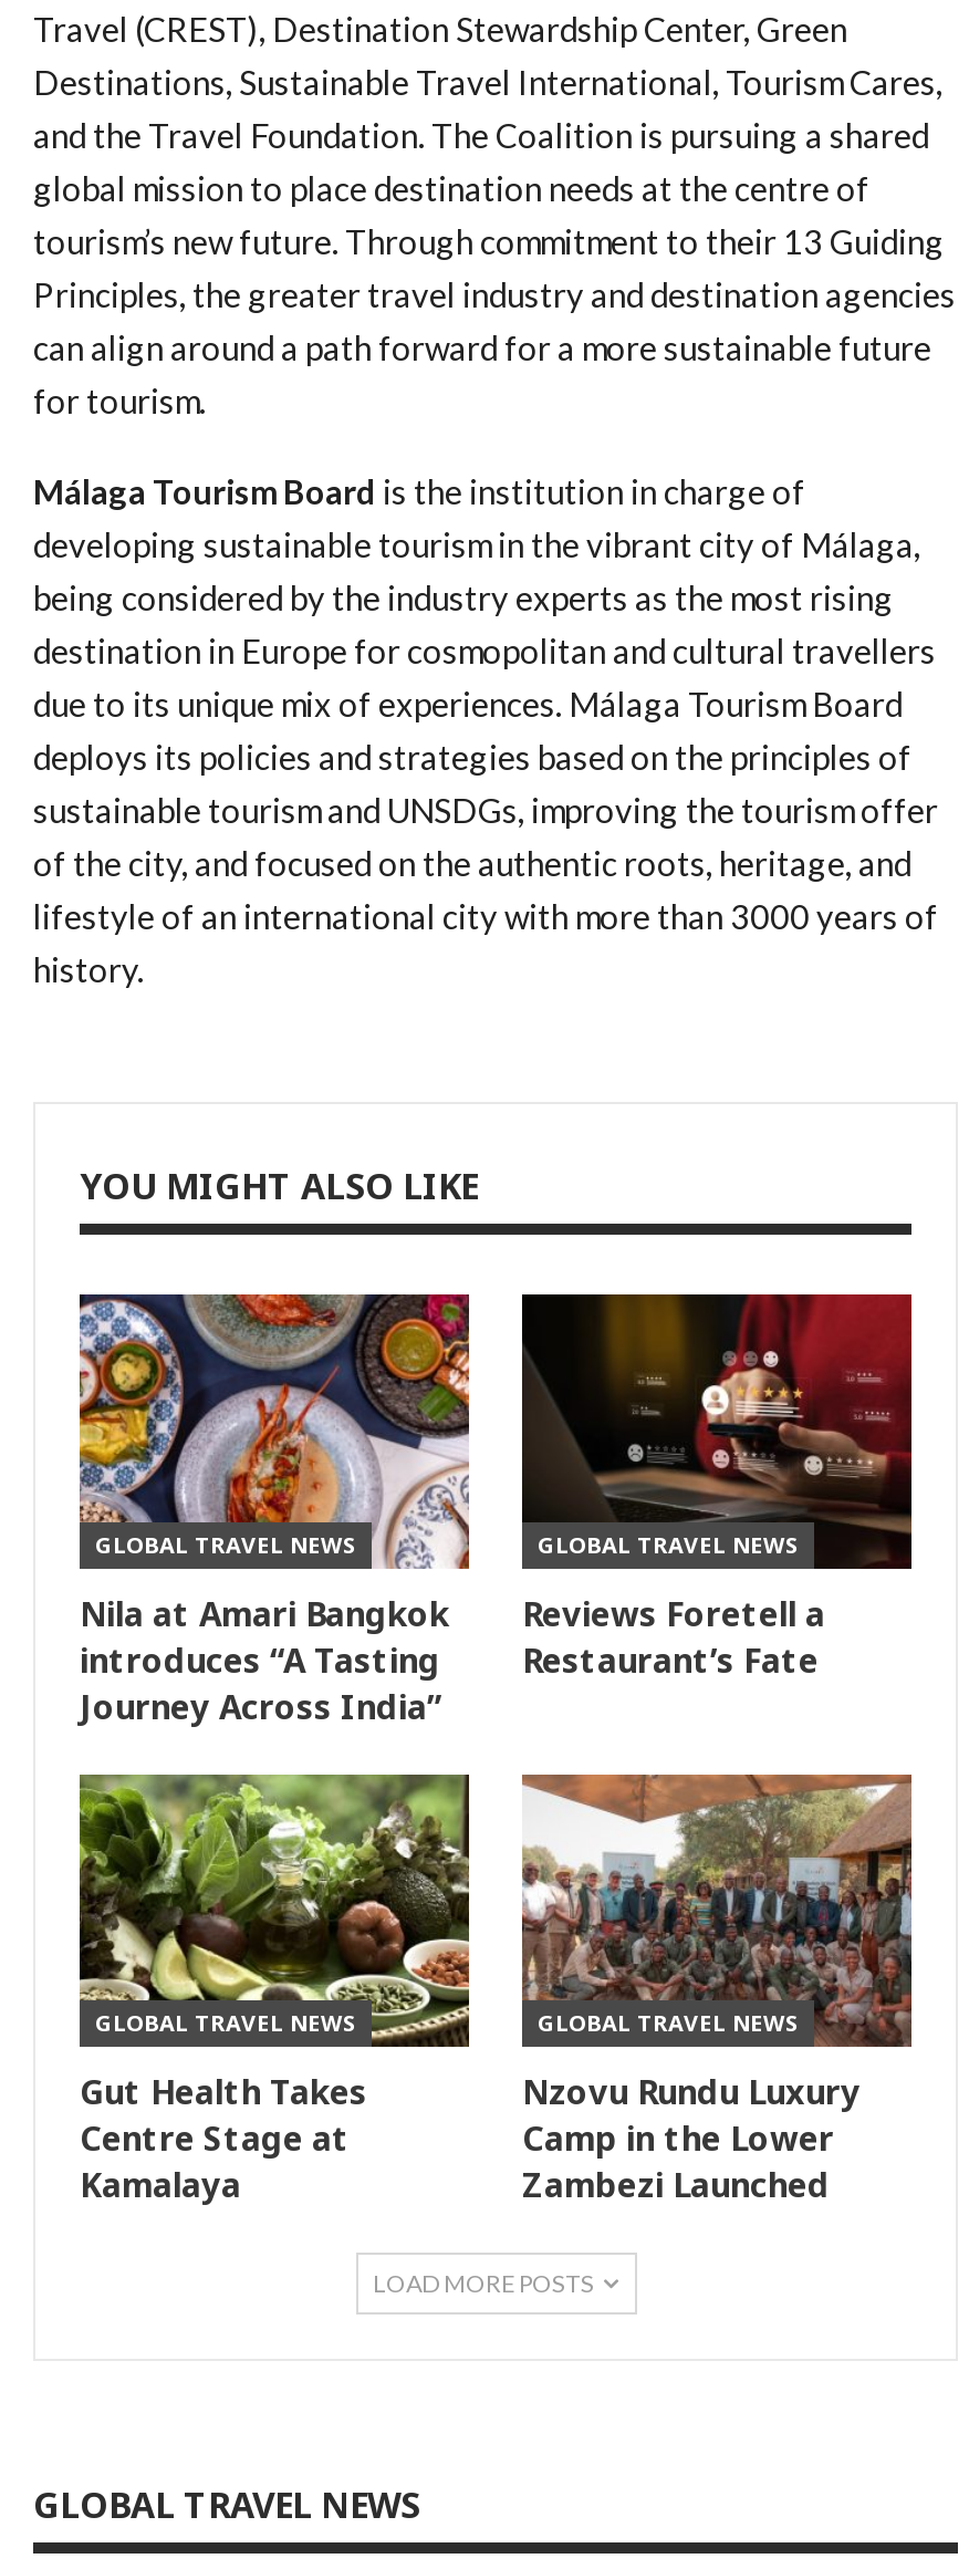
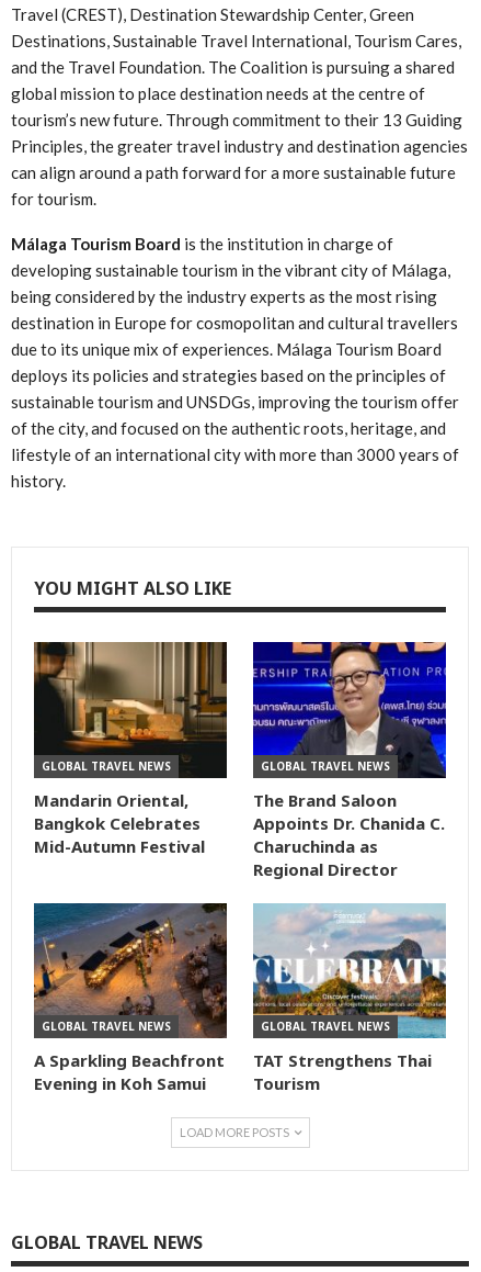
[77,1292,471,1727] [image] | Nila at Amari Bangkok | introduces “A Tasting | Journey Across India” -> [33,641,228,857] [image] | Mandarin Oriental, | Bangkok Celebrates | Mid-Autumn Festival
[520,1292,914,1681] [image] | Reviews Foretell a | Restaurant’s Fate -> [252,641,447,880] [image] | The Brand Saloon | Appoints Dr. Chanida C. | Charuchinda as | Regional Director
[77,1772,471,2205] [image] | Gut Health Takes | Centre Stage at | Kamalaya -> [33,902,227,1094] [image] | A Sparkling Beachfront | Evening in Koh Samui
[522,1772,914,2205] [image] | Nzovu Rundu Luxury | Camp in the Lower | Zambezi Launched -> [253,903,447,1094] [image] | TAT Strengthens Thai | Tourism
moved [95,2006,799,2037] -> [42,1018,390,1034]: GLOBAL TRAVEL NEWS | GLOBAL TRAVEL NEWS

